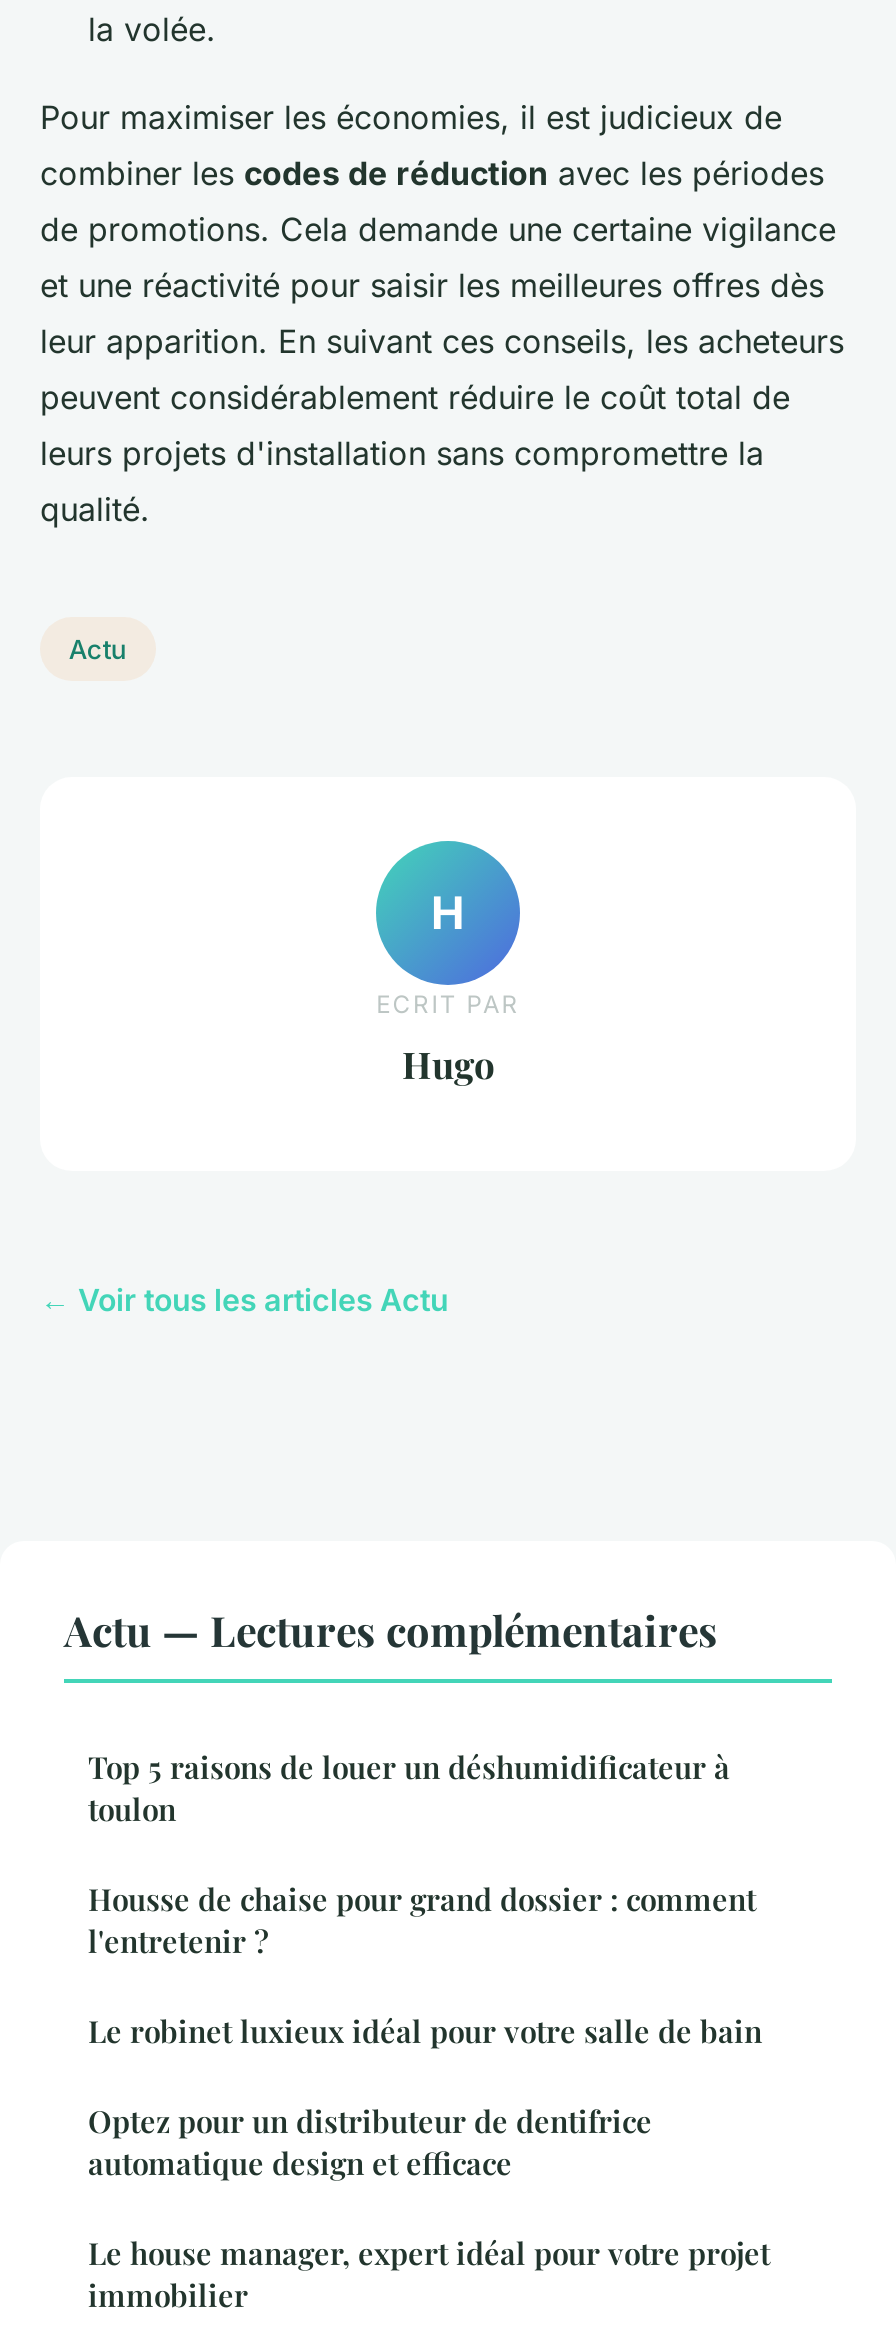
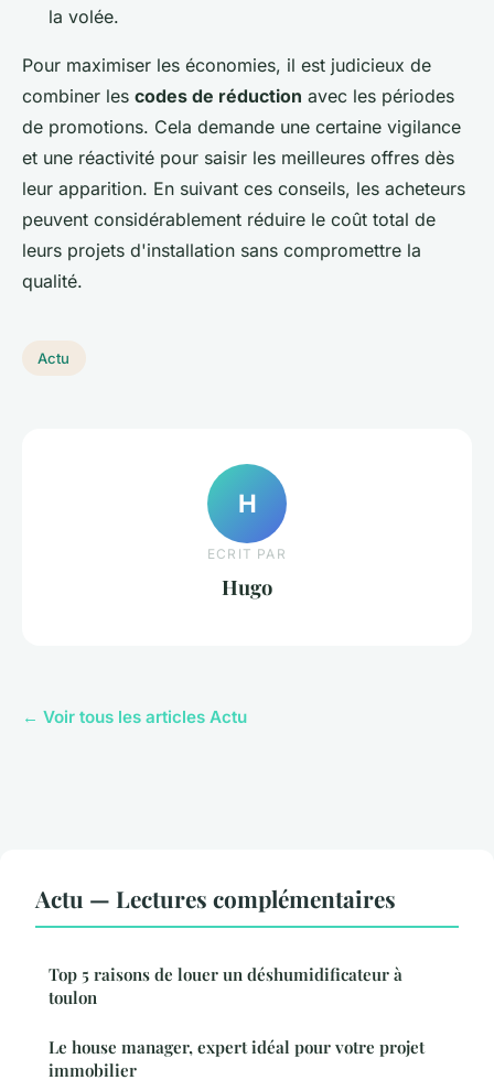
[88,1880,762,2184] Housse de chaise pour grand dossier : comment | l'entretenir ? | Le robinet luxieux idéal pour votre salle de bain | Optez pour un distributeur de dentifrice | automatique design et efficace -> none

